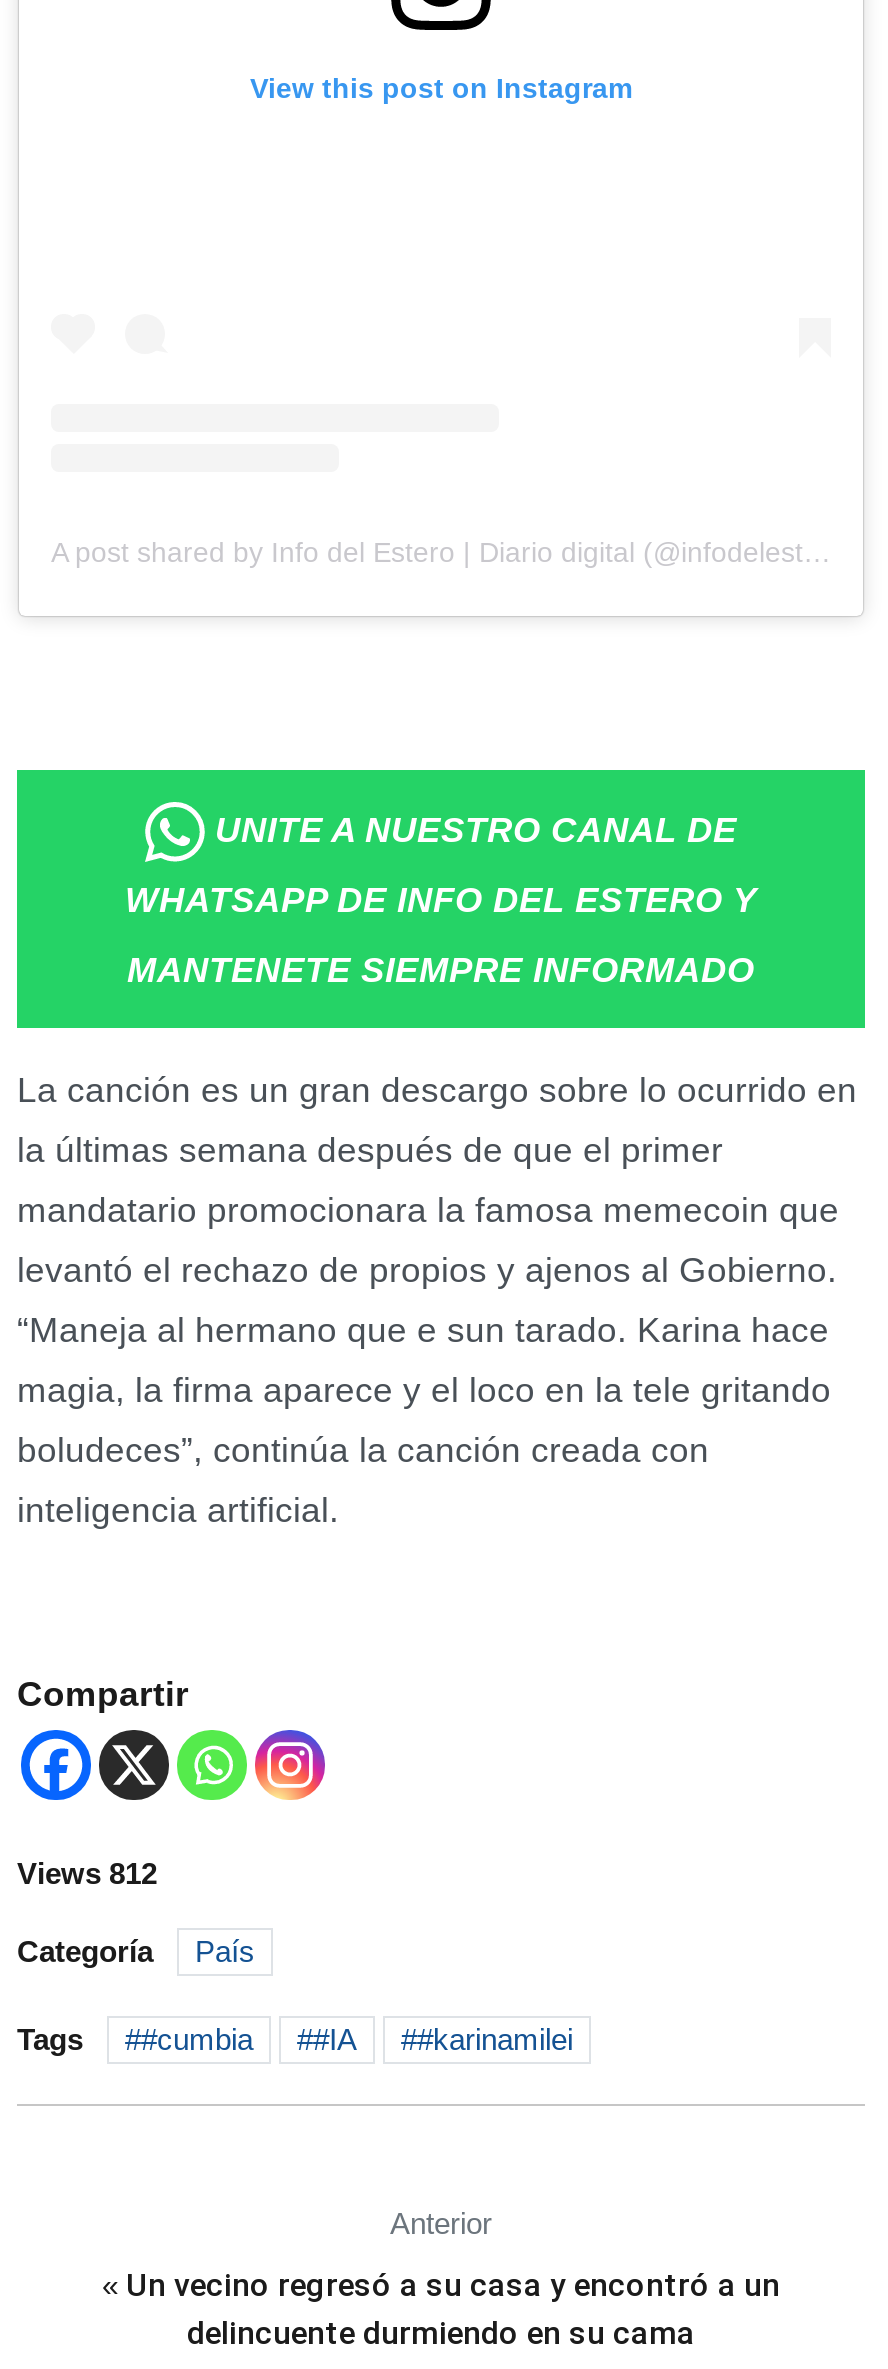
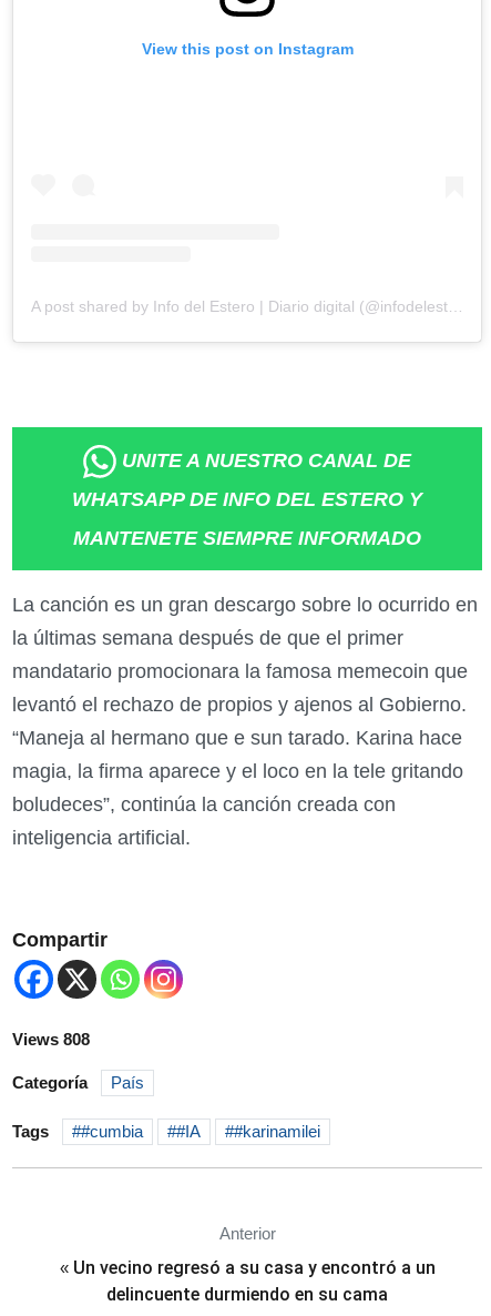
[17,1855,157,1889] Views 812 -> [12,1029,90,1048] Views 808

